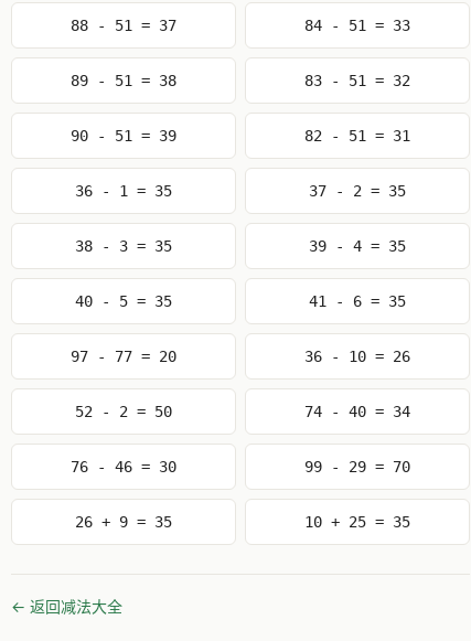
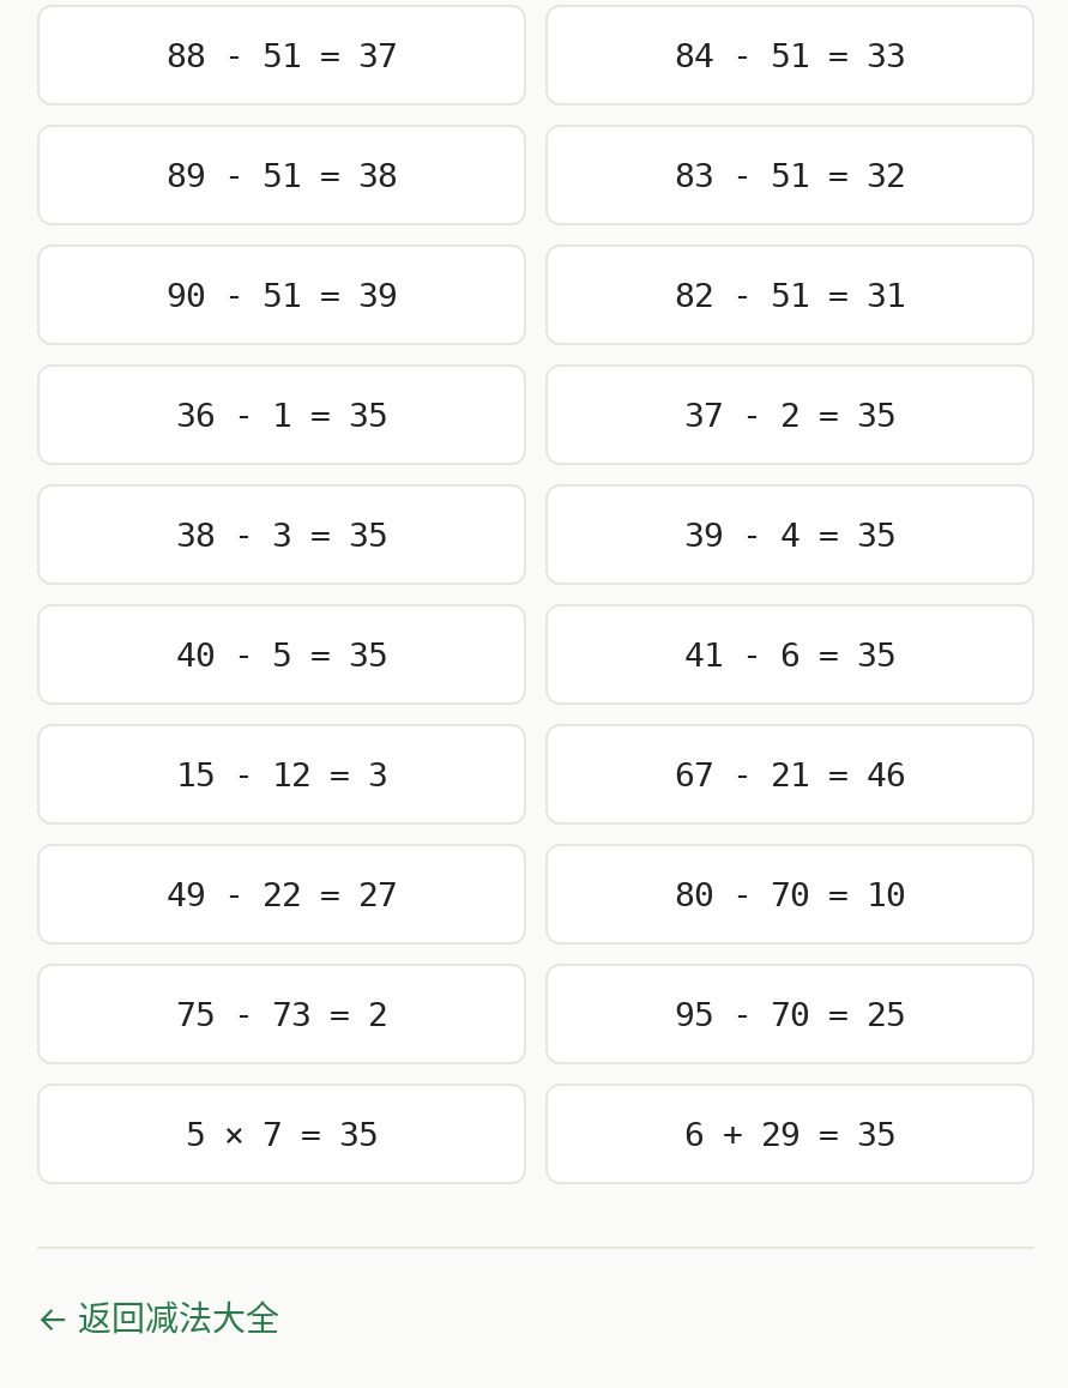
[71,348,176,365] 97 - 77 = 20 -> [176,755,387,793] 15 - 12 = 3
[304,348,410,365] 36 - 10 = 26 -> [675,755,905,793] 67 - 21 = 46
[75,403,172,420] 52 - 2 = 50 -> [167,875,397,913] 49 - 22 = 27
[304,403,410,420] 74 - 40 = 34 -> [675,875,905,913] 80 - 70 = 10
[71,458,176,476] 76 - 46 = 30 -> [176,995,387,1033] 75 - 73 = 2
[304,458,410,476] 99 - 29 = 70 -> [675,995,905,1033] 95 - 70 = 25
[75,513,172,531] 26 + 9 = 35 -> [186,1115,378,1153] 5 × 7 = 35
[304,513,410,531] 10 + 25 = 35 -> [684,1115,895,1153] 6 + 29 = 35

